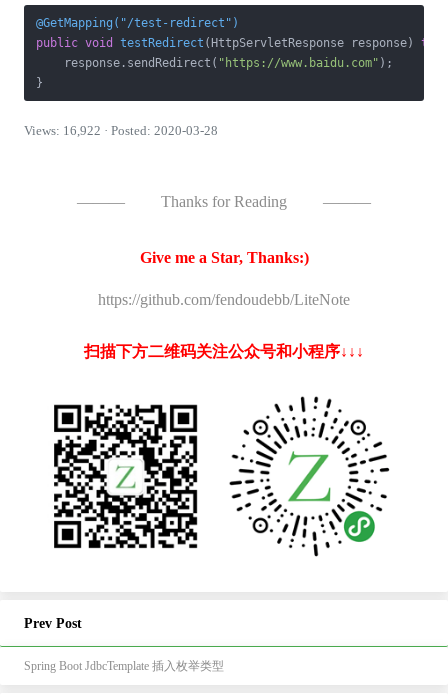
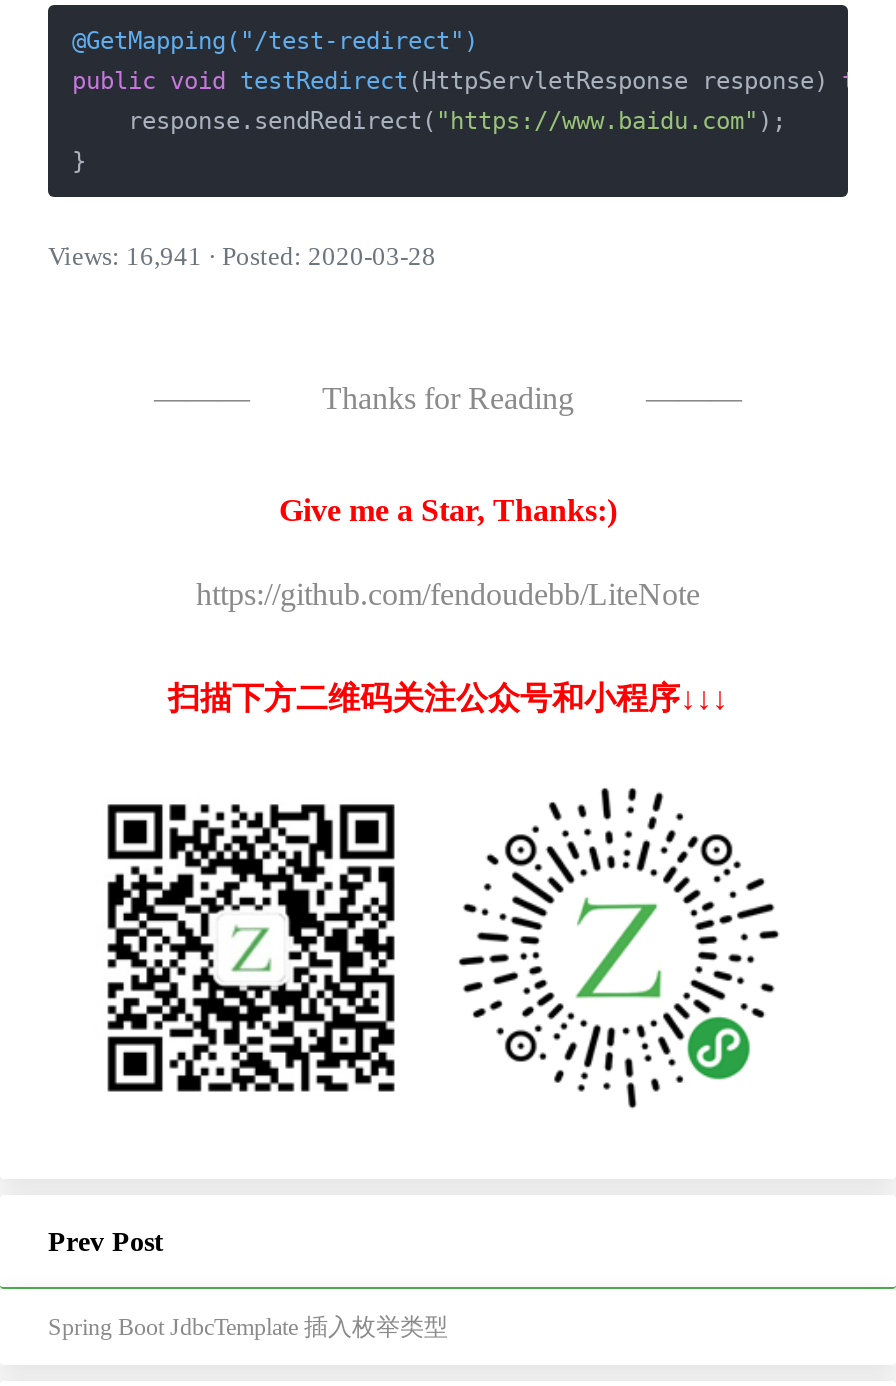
[24,124,218,138] Views: 16,922 · Posted: 2020-03-28 -> [48,243,436,271] Views: 16,941 · Posted: 2020-03-28

